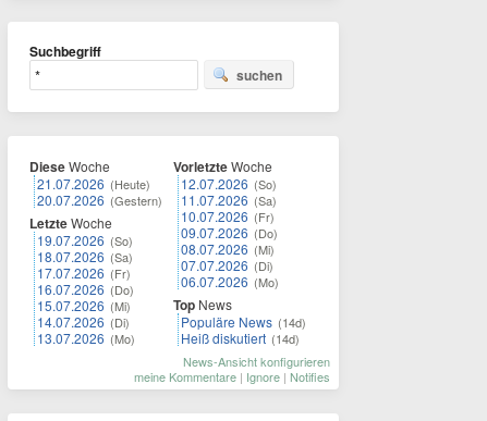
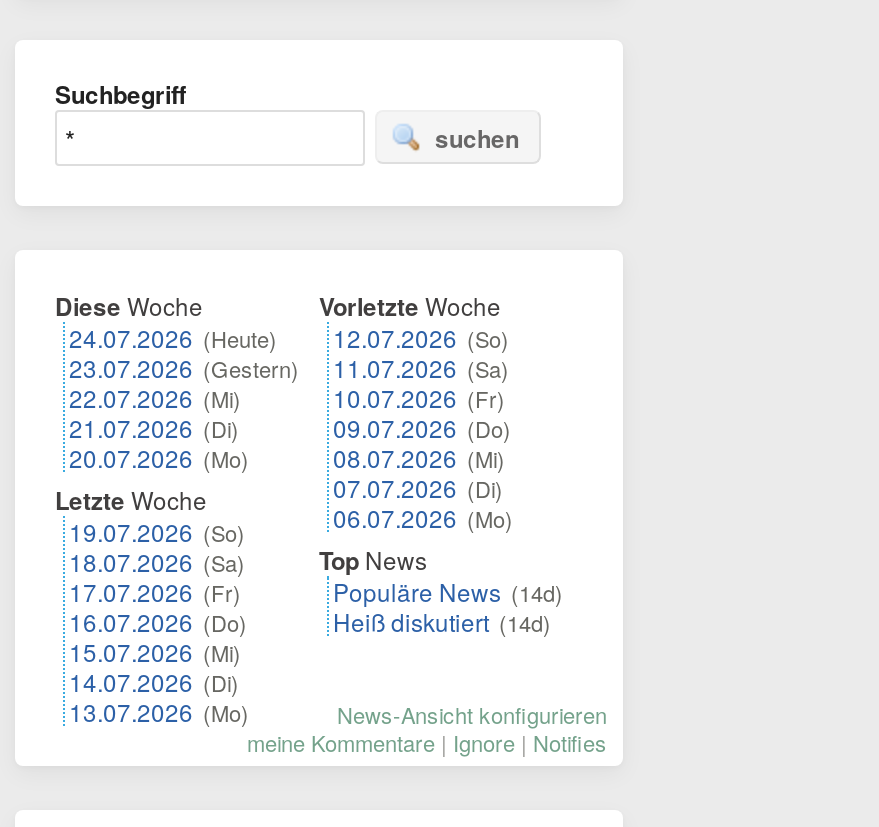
[37,174,162,209] 21.07.2026 (Heute) | 20.07.2026 (Gestern) -> [69,320,299,474] 24.07.2026 (Heute) | 23.07.2026 (Gestern) | 22.07.2026 (Mi) | 21.07.2026 (Di) | 20.07.2026 (Mo)
moved [29,213,135,347] -> [55,482,249,728]: Letzte Woche | 19.07.2026 (So) | 18.07.2026 (Sa) | 17.07.2026 (Fr) | 16.07.2026 (Do) | 15.07.2026 (Mi) | 14.07.2026 (Di) | 13.07.2026 (Mo)

